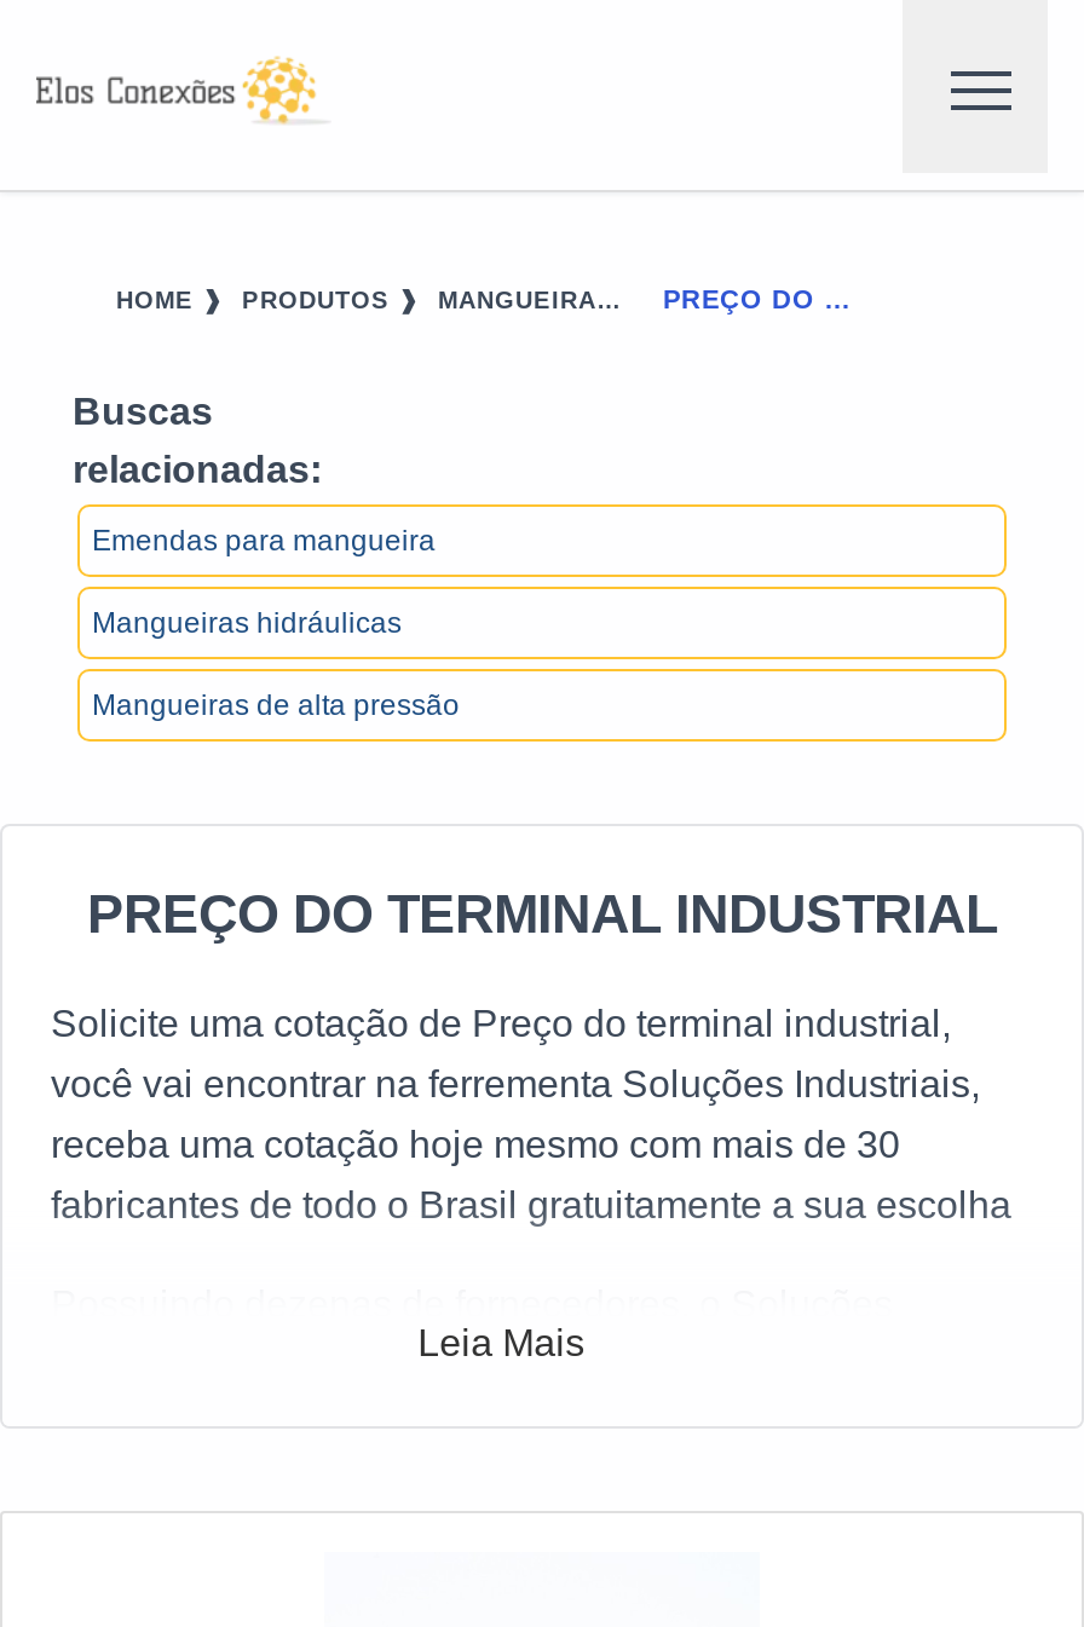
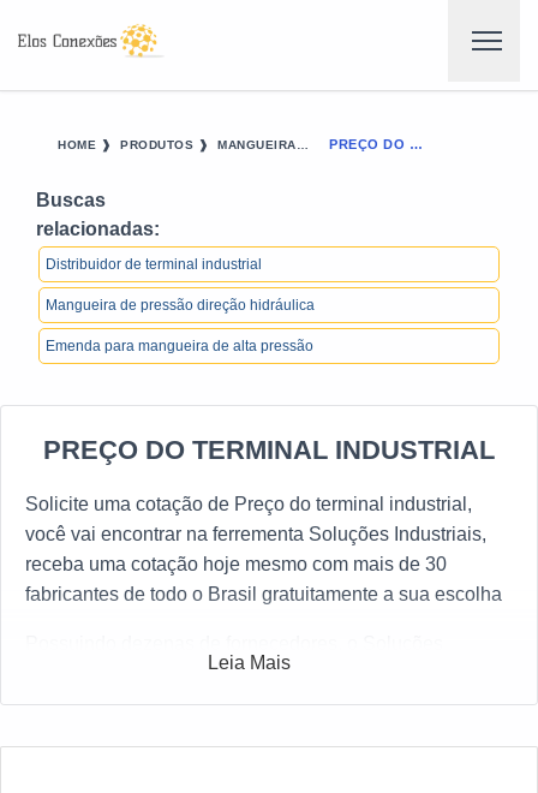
[92,524,436,558] Emendas para mangueira -> [46,256,262,273] Distribuidor de terminal industrial
[92,606,402,640] Mangueiras hidráulicas -> [46,297,315,314] Mangueira de pressão direção hidráulica
[92,688,460,722] Mangueiras de alta pressão -> [46,338,313,354] Emenda para mangueira de alta pressão

